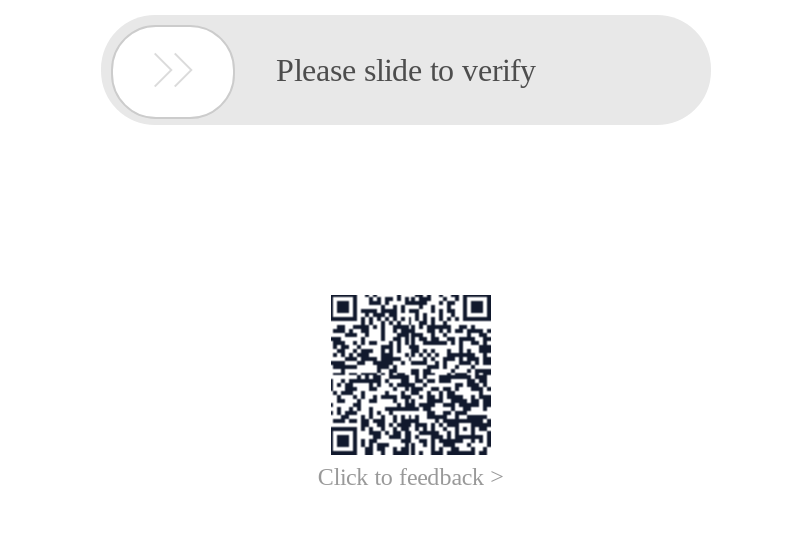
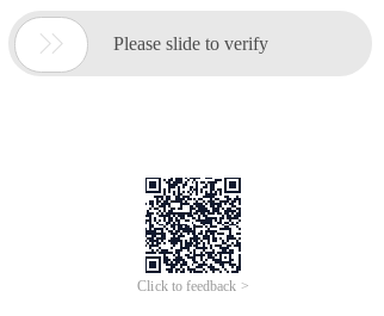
[331,293,493,457] [image] -> [145,176,242,274] [image]

